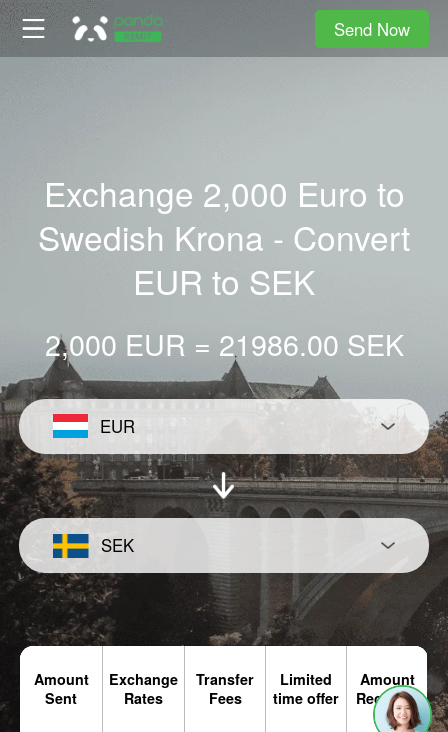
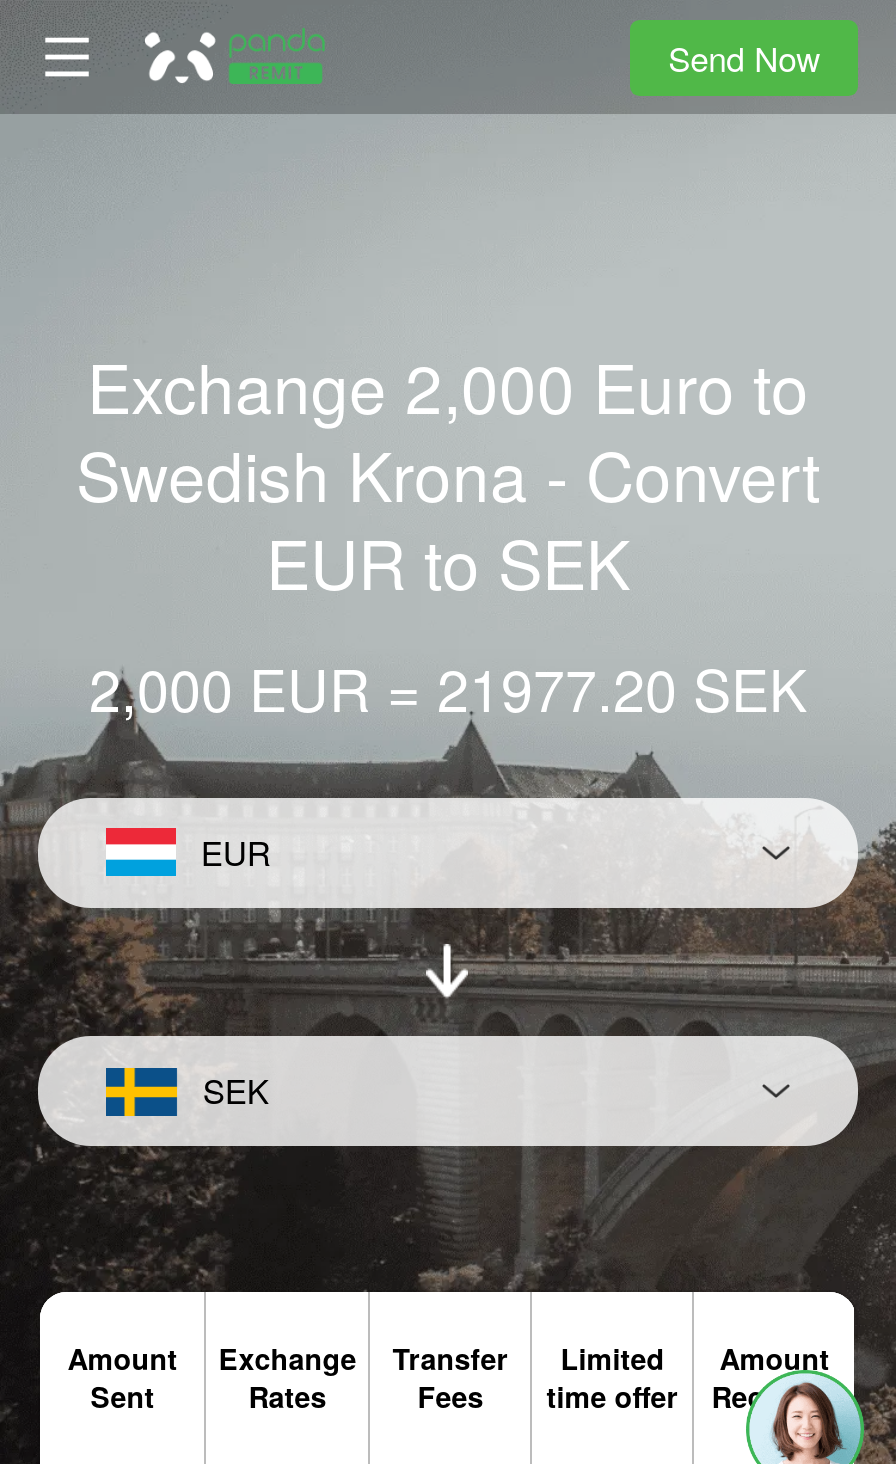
[44,323,403,364] 2,000 EUR = 21986.00 SEK -> [89,646,807,728] 2,000 EUR = 21977.20 SEK

